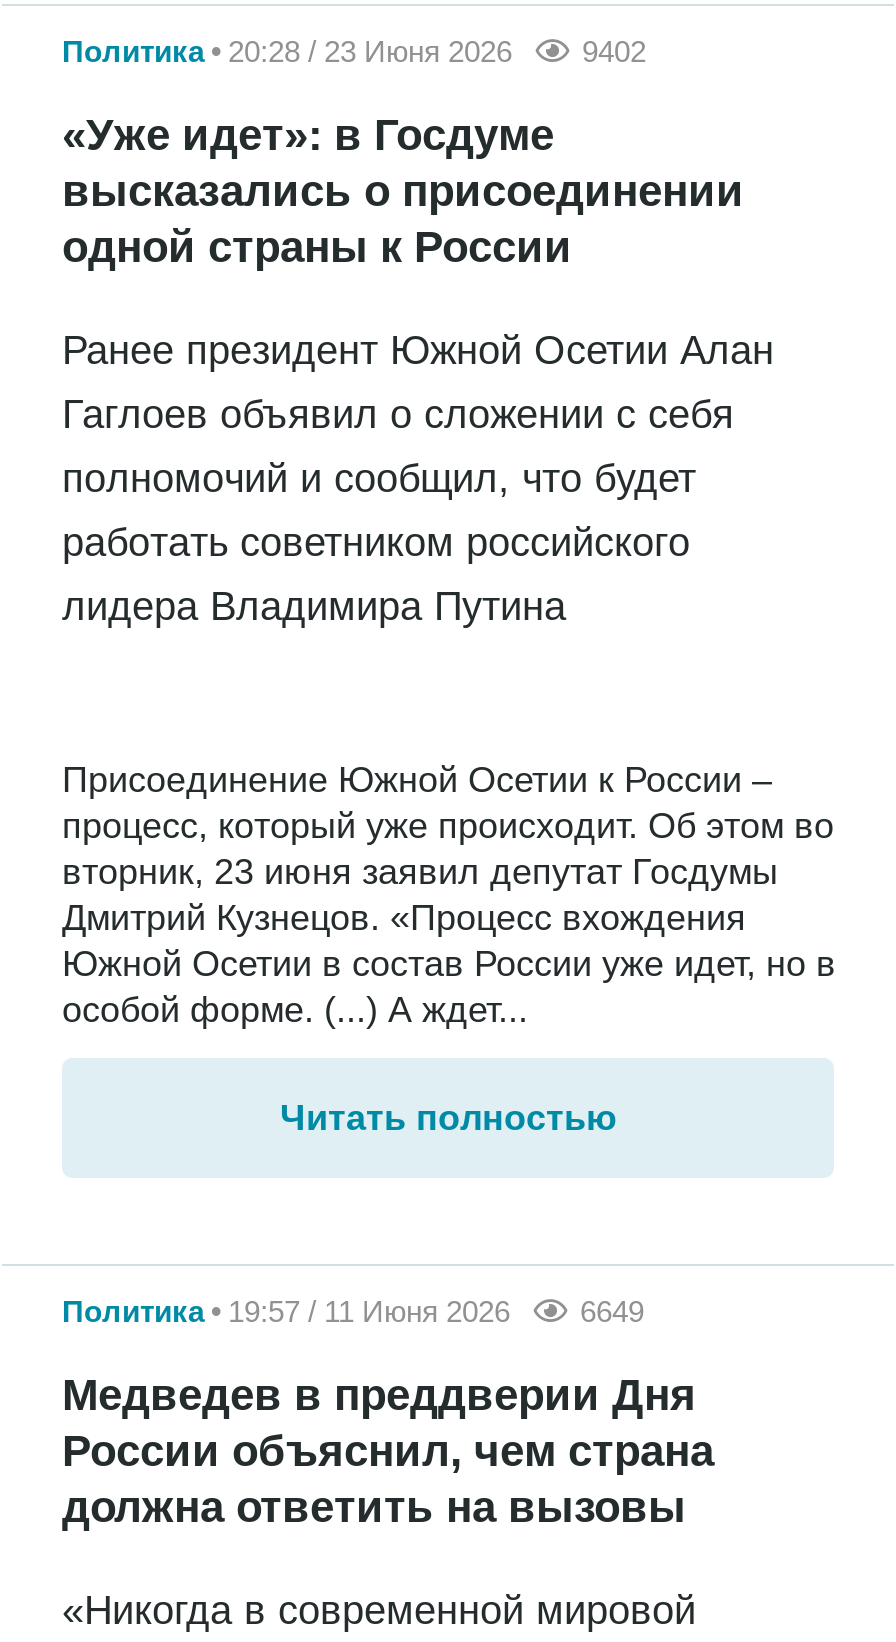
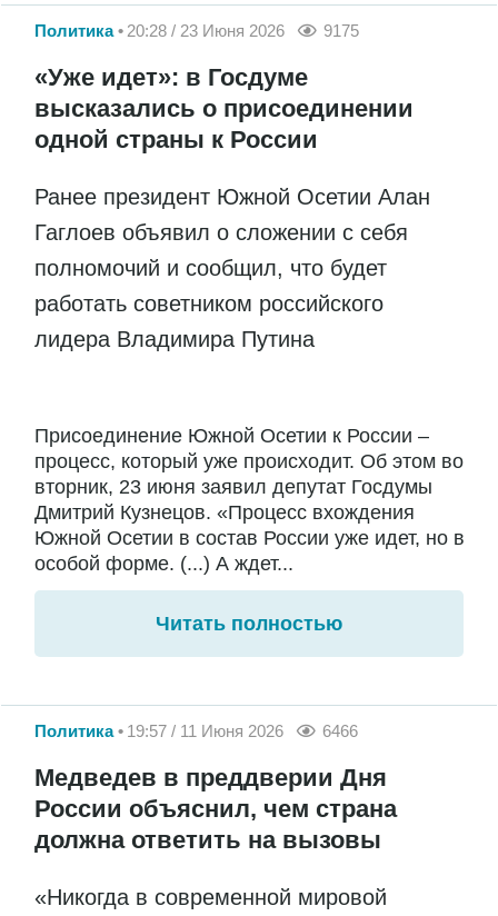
[582,33,646,67] 9402 -> [323,21,359,40] 9175
[580,1294,644,1328] 6649 -> [322,721,358,740] 6466

